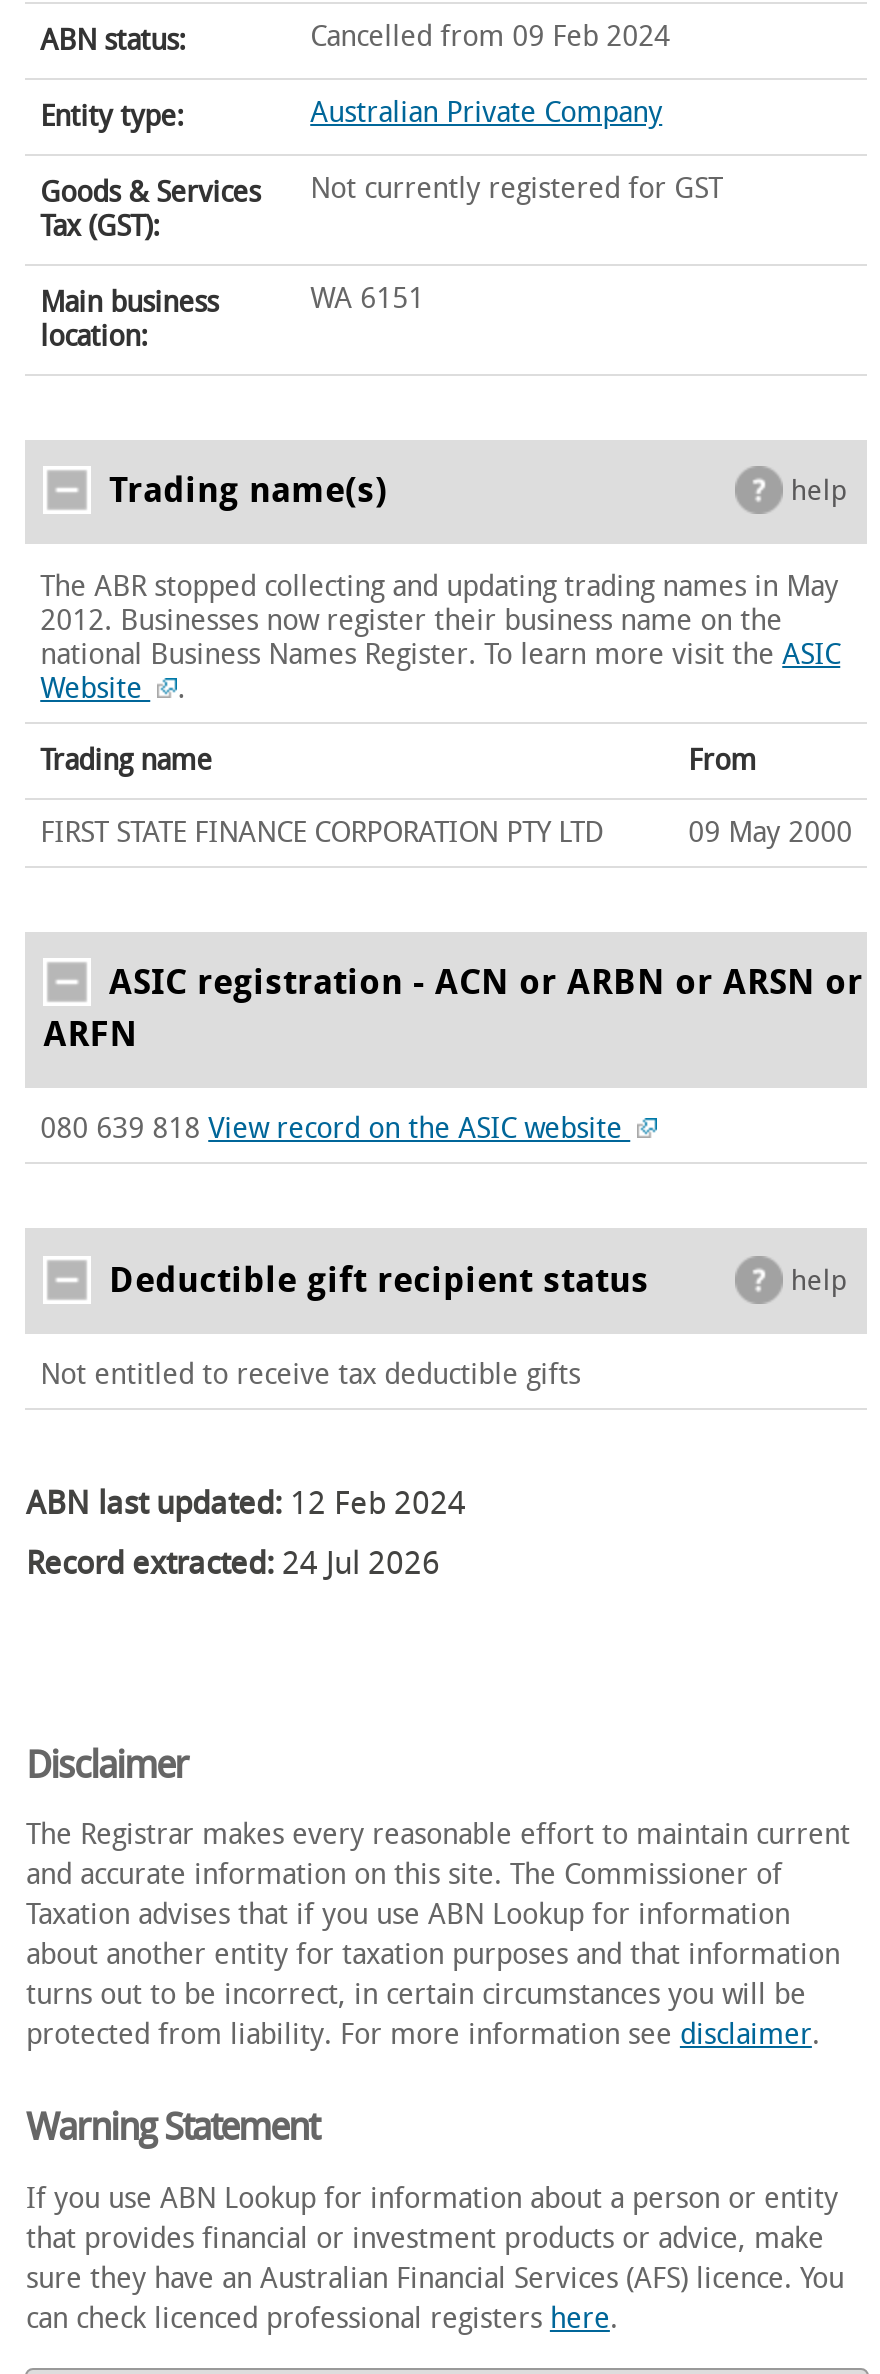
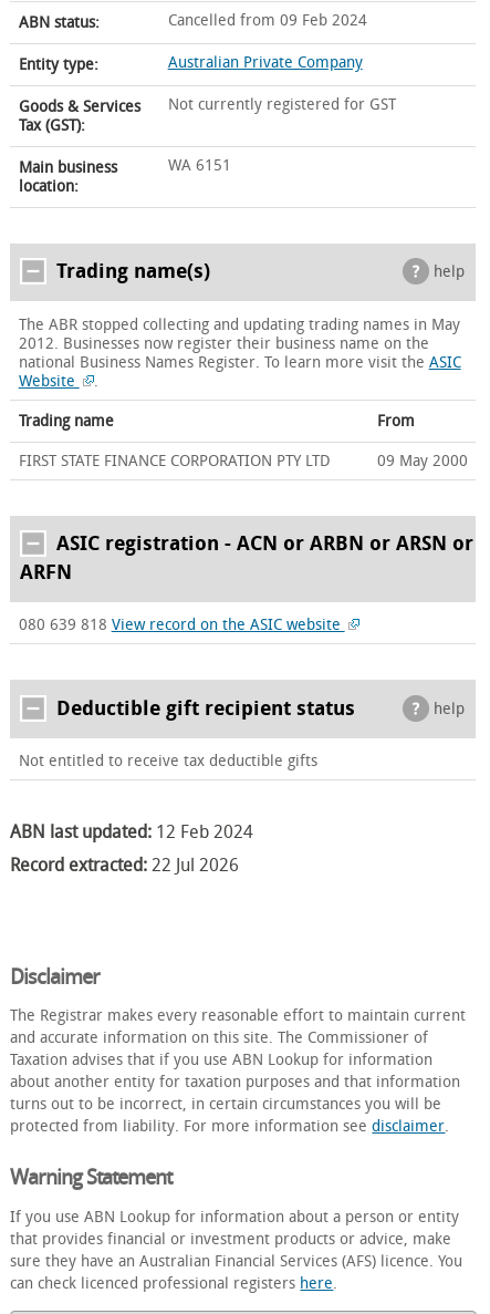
[26,1544,440,1582] Record extracted: 24 Jul 2026 -> [10,855,239,876] Record extracted: 22 Jul 2026

